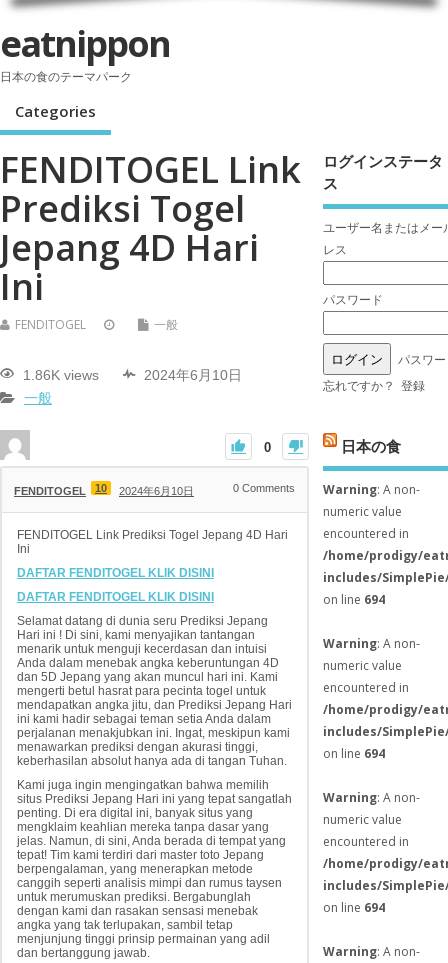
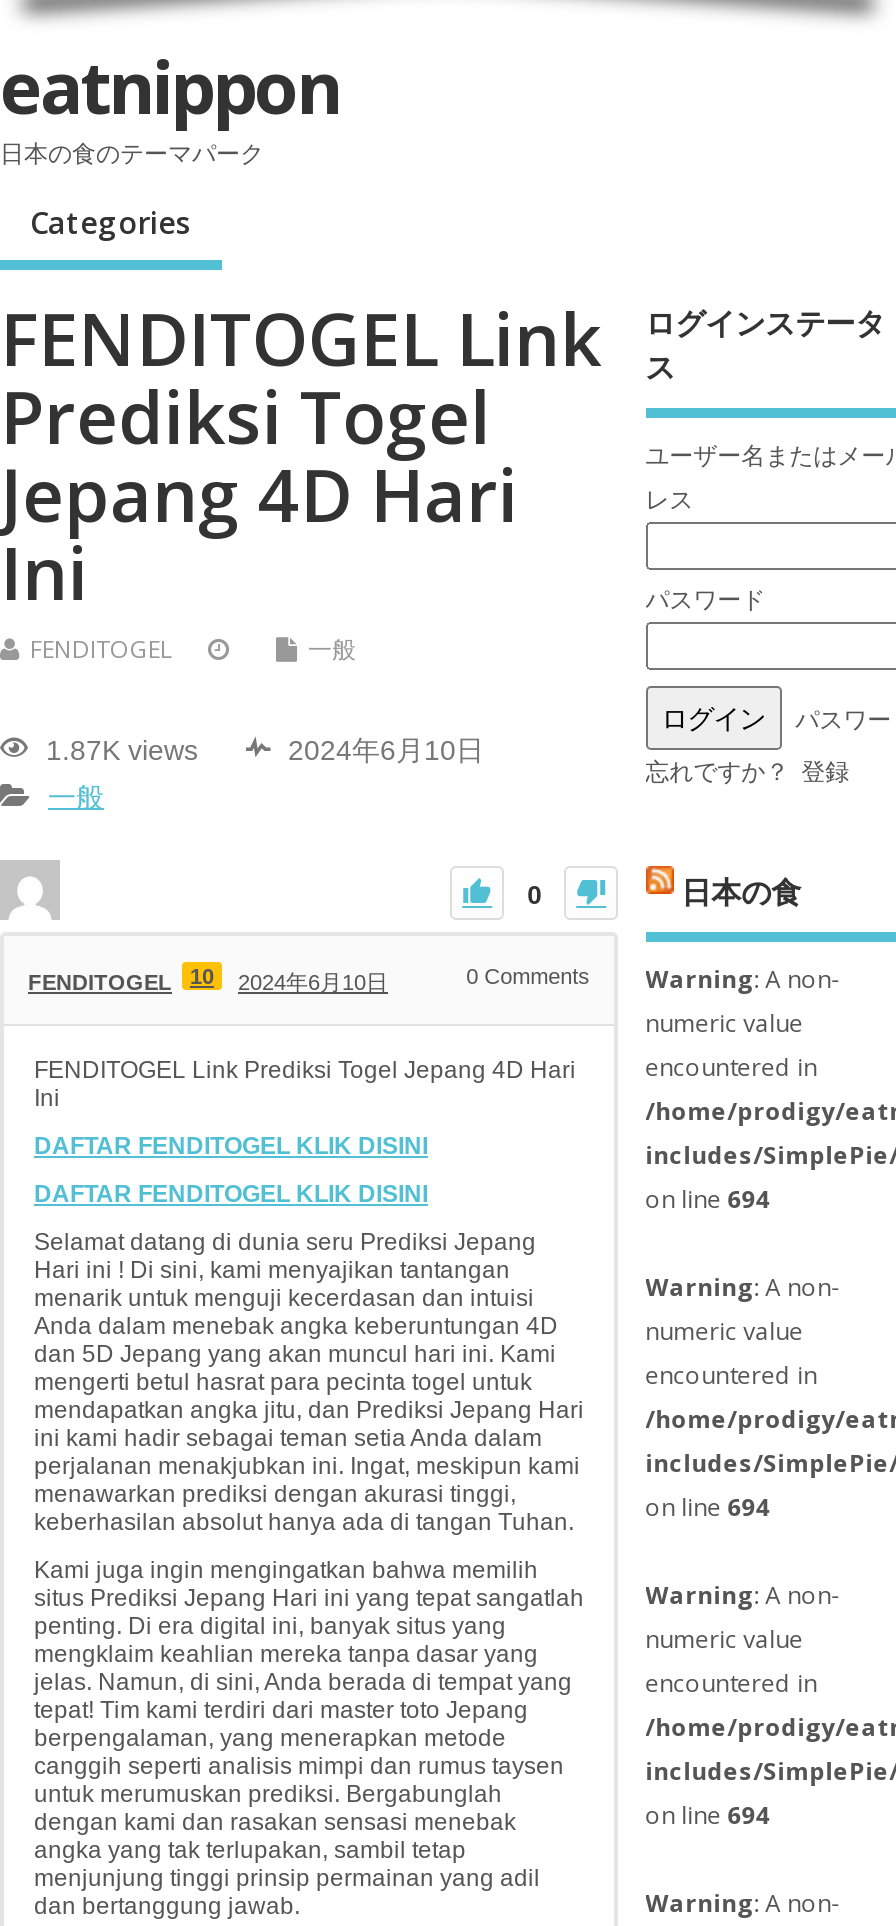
[23,367,99,383] 1.86K views -> [46,734,198,766] 1.87K views

